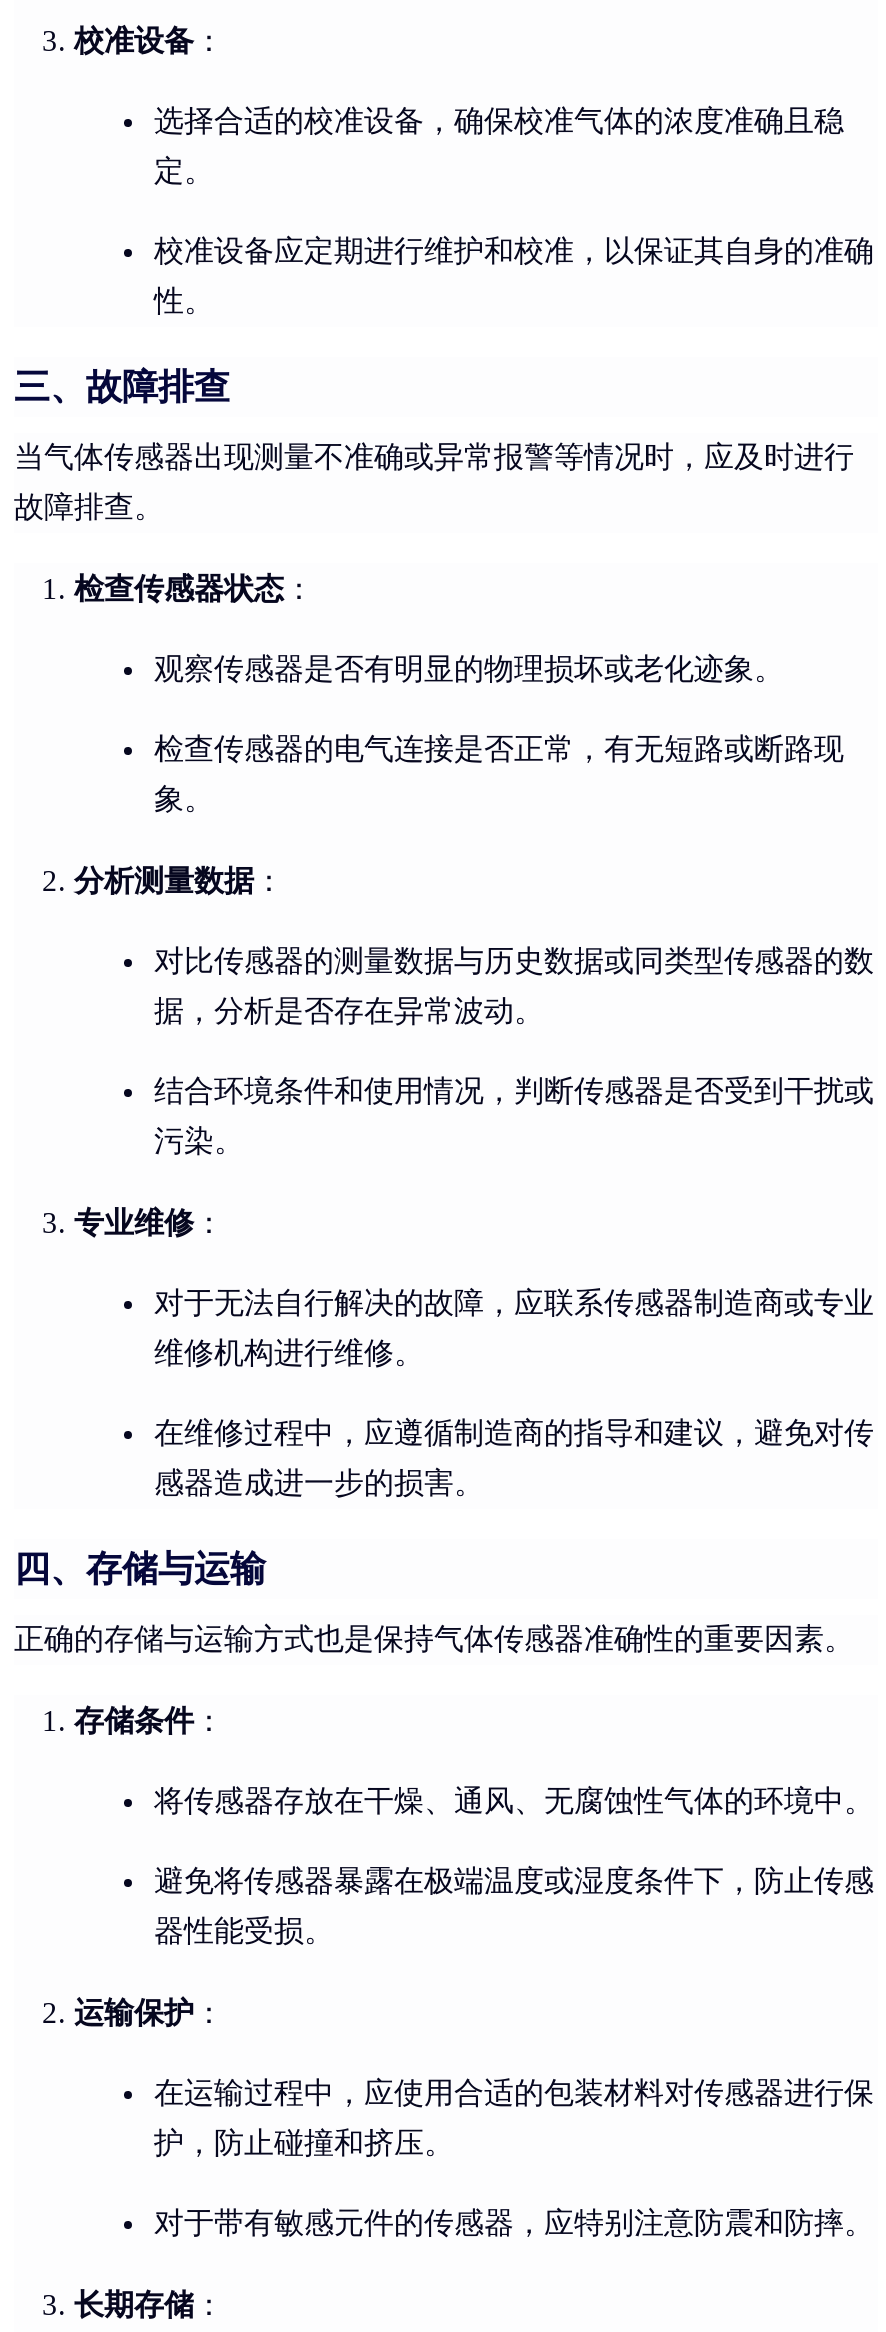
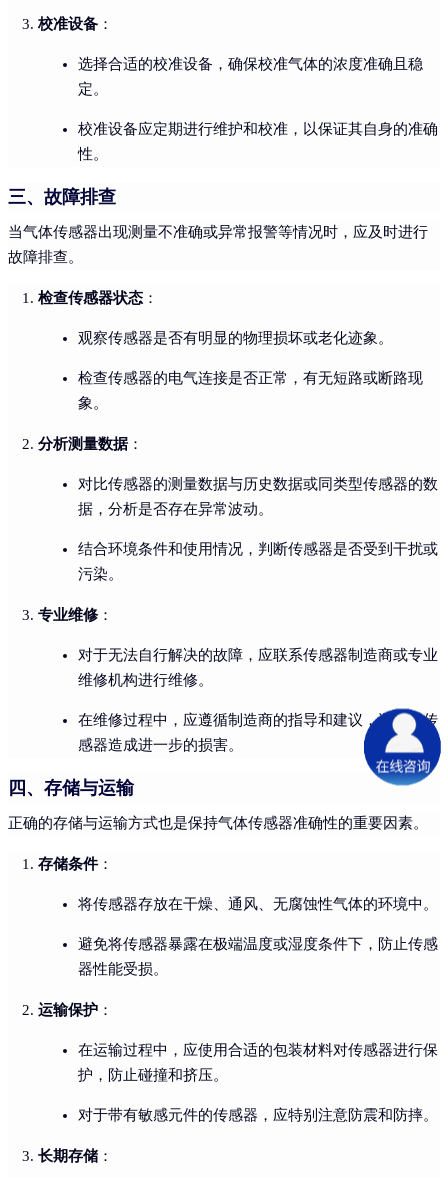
none -> [363,731,442,787] [image]

